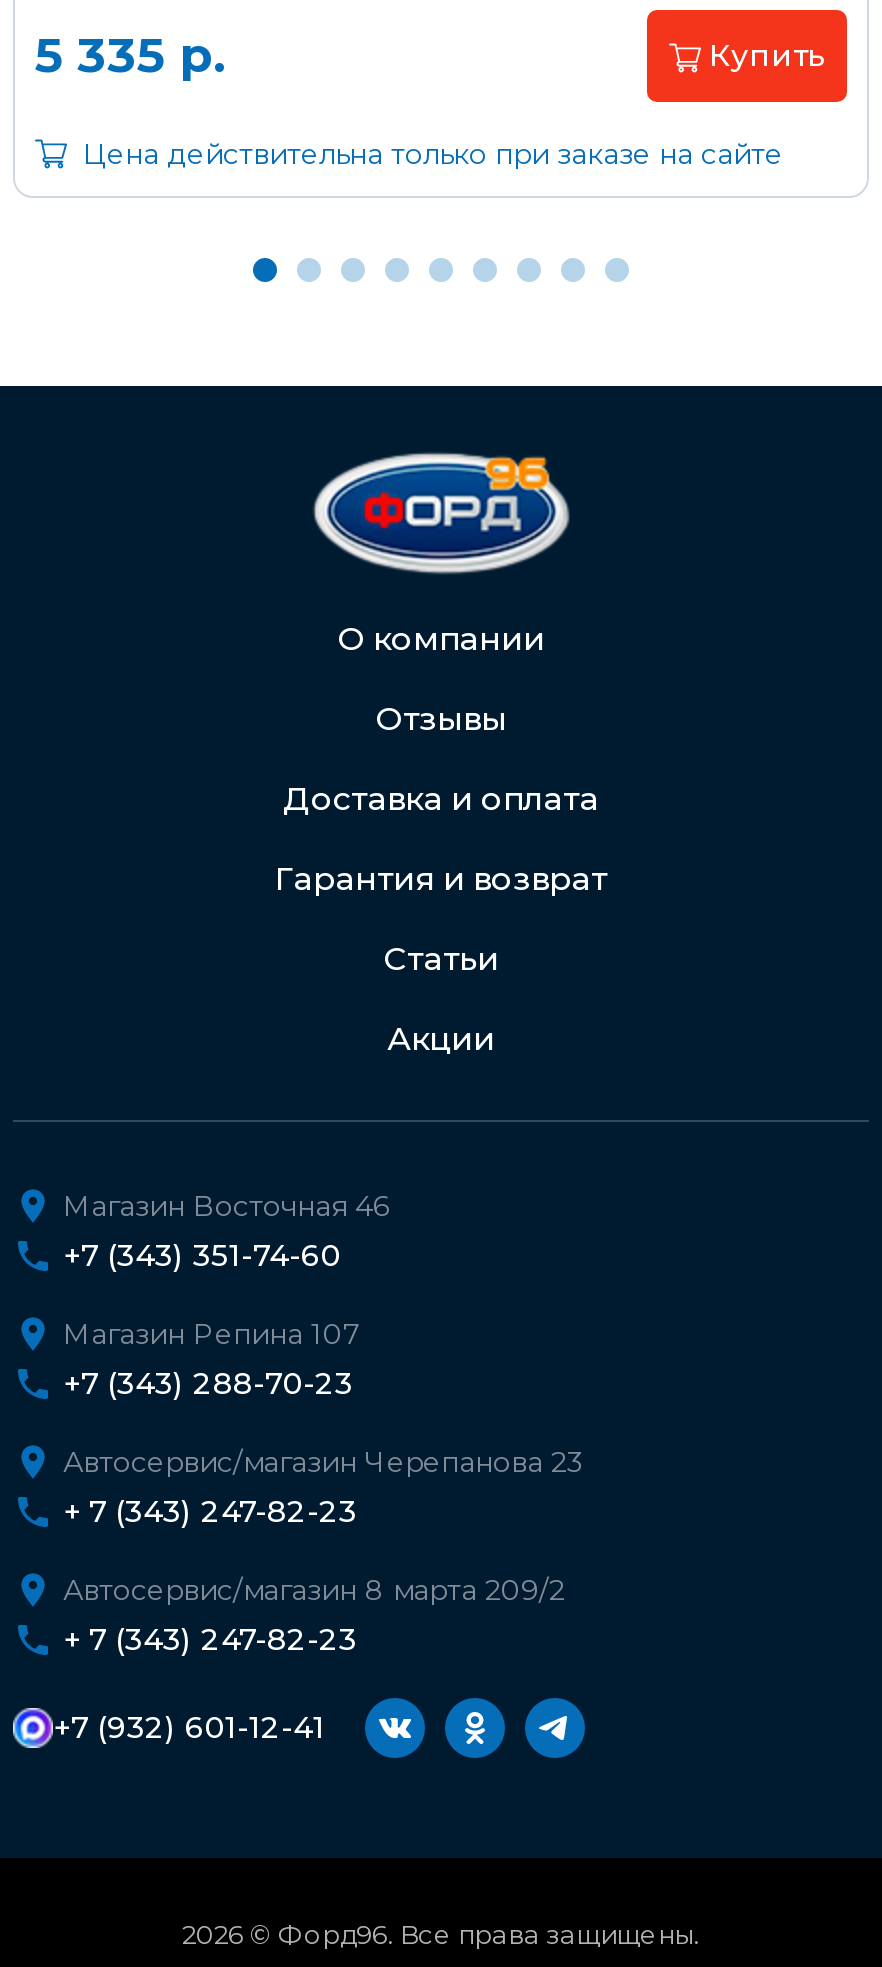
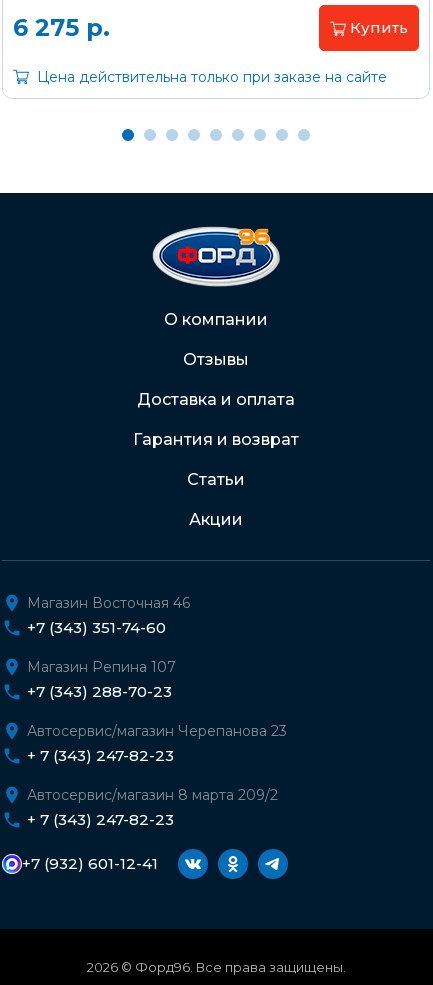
[35,26,227,84] 5 335 р. -> [13,13,110,42] 6 275 р.

